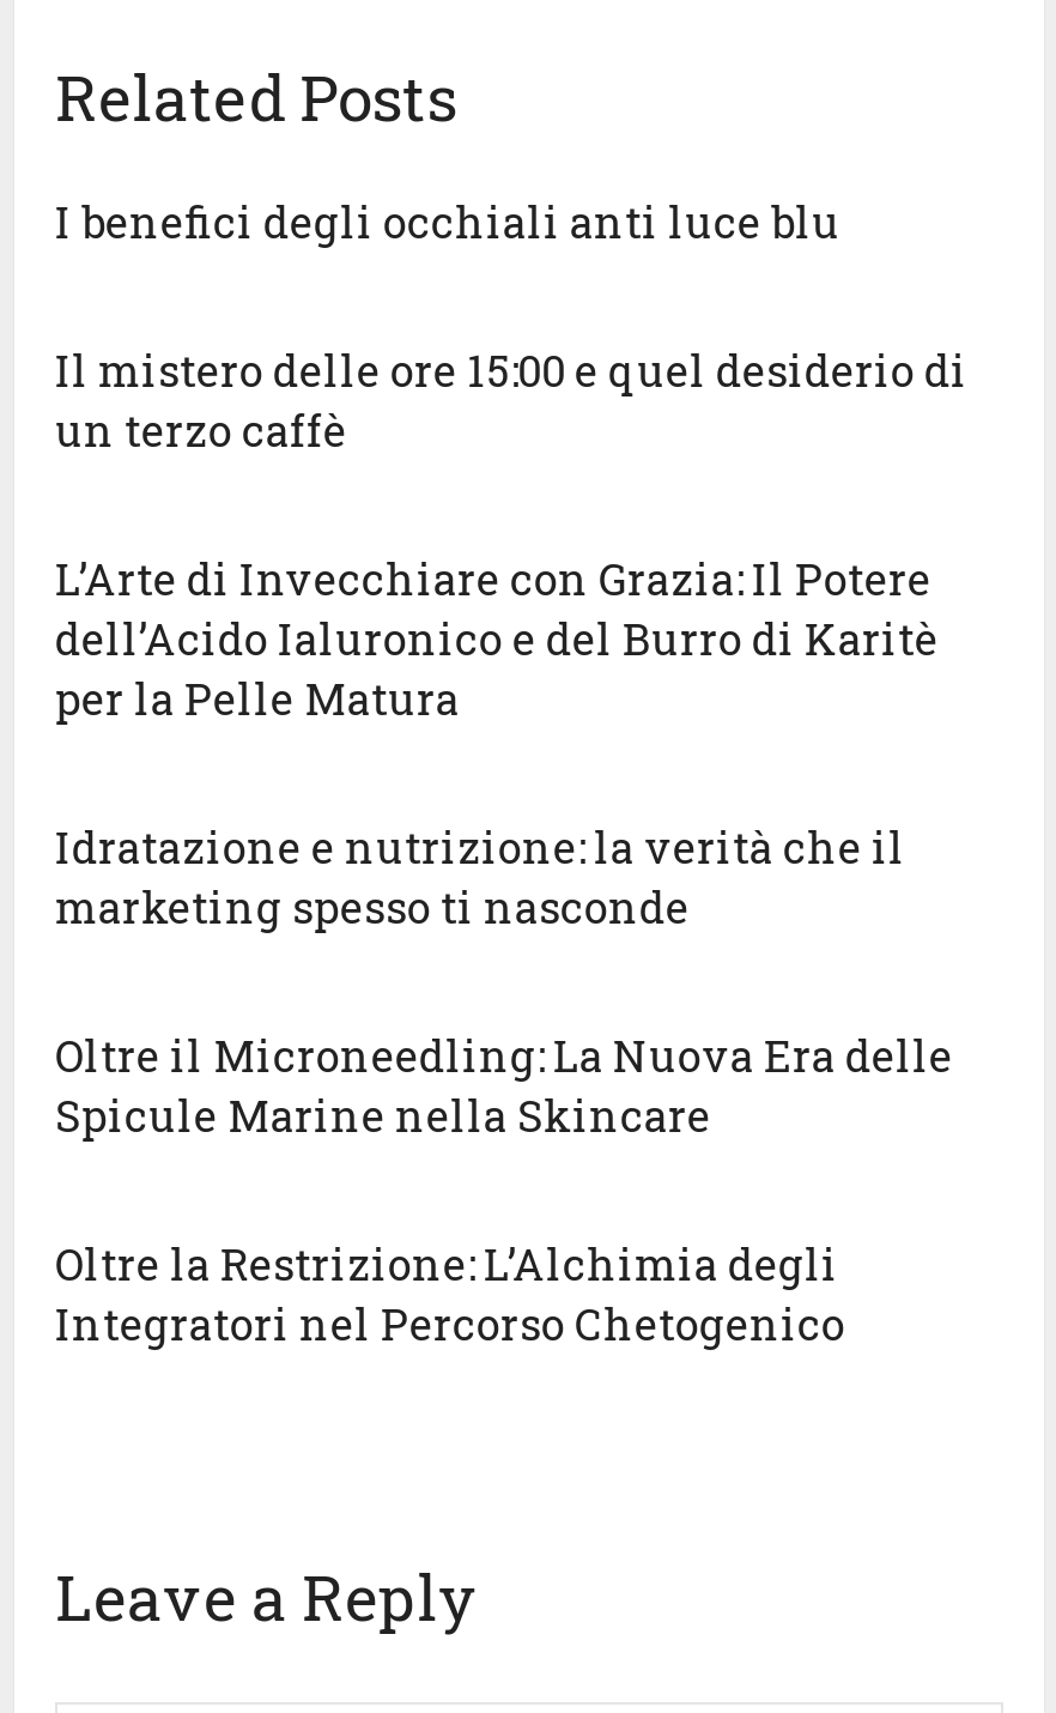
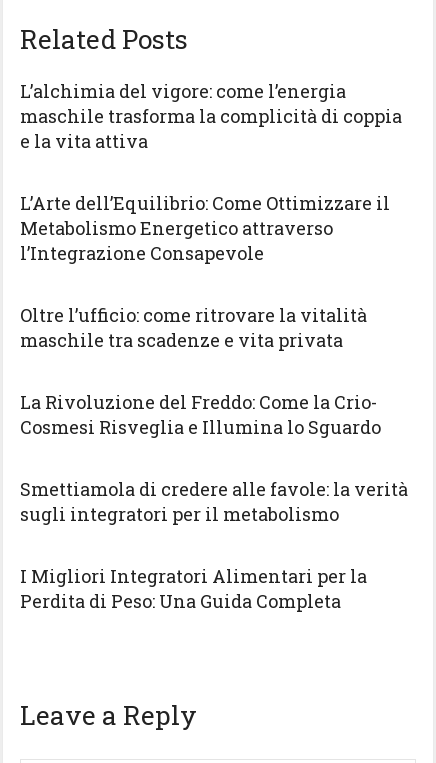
[55,194,841,251] I benefici degli occhiali anti luce blu -> [20,79,402,153] L’alchimia del vigore: come l’energia | maschile trasforma la complicità di coppia | e la vita attiva
[55,342,968,460] Il mistero delle ore 15:00 e quel desiderio di | un terzo caffè -> [20,191,390,265] L’Arte dell’Equilibrio: Come Ottimizzare il | Metabolismo Energetico attraverso | l’Integrazione Consapevole
[55,551,939,728] L’Arte di Invecchiare con Grazia: Il Potere | dell’Acido Ialuronico e del Burro di Karitè | per la Pelle Matura -> [20,303,367,352] Oltre l’ufficio: come ritrovare la vitalità | maschile tra scadenze e vita privata
[55,819,905,937] Idratazione e nutrizione: la verità che il | marketing spesso ti nasconde -> [20,390,381,439] La Rivoluzione del Freddo: Come la Crio- | Cosmesi Risveglia e Illumina lo Sguardo
[55,1028,953,1145] Oltre il Microneedling: La Nuova Era delle | Spicule Marine nella Skincare -> [20,477,408,526] Smettiamola di credere alle favole: la verità | sugli integratori per il metabolismo
[55,1236,846,1353] Oltre la Restrizione: L’Alchimia degli | Integratori nel Percorso Chetogenico -> [20,564,367,613] I Migliori Integratori Alimentari per la | Perdita di Peso: Una Guida Completa

